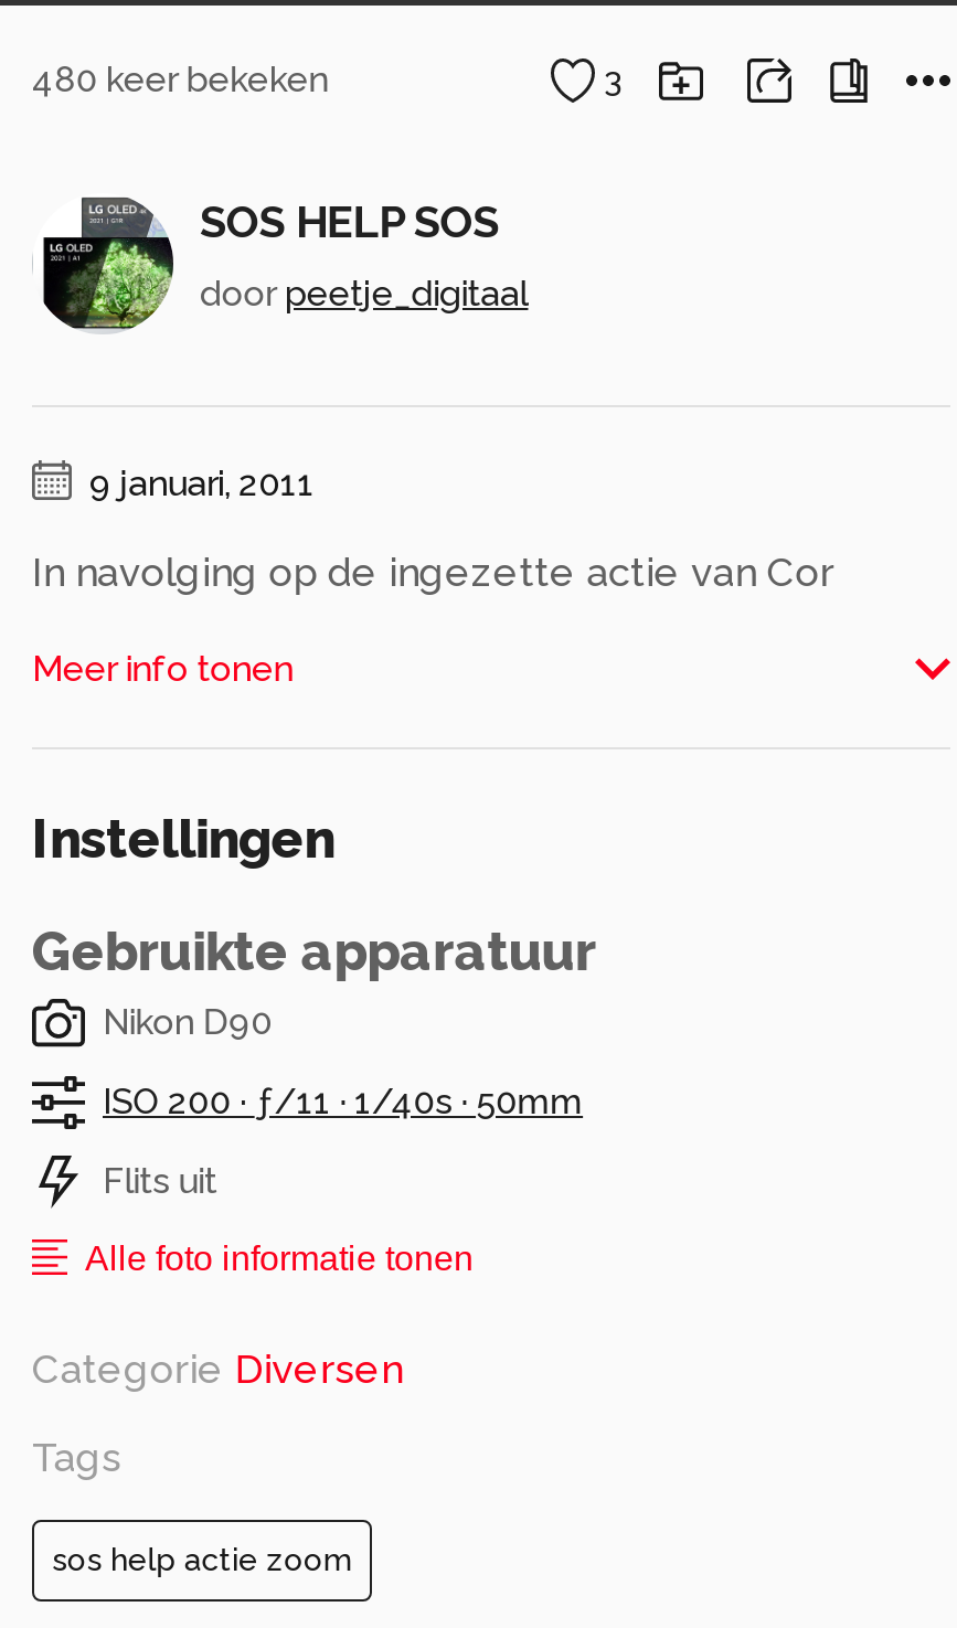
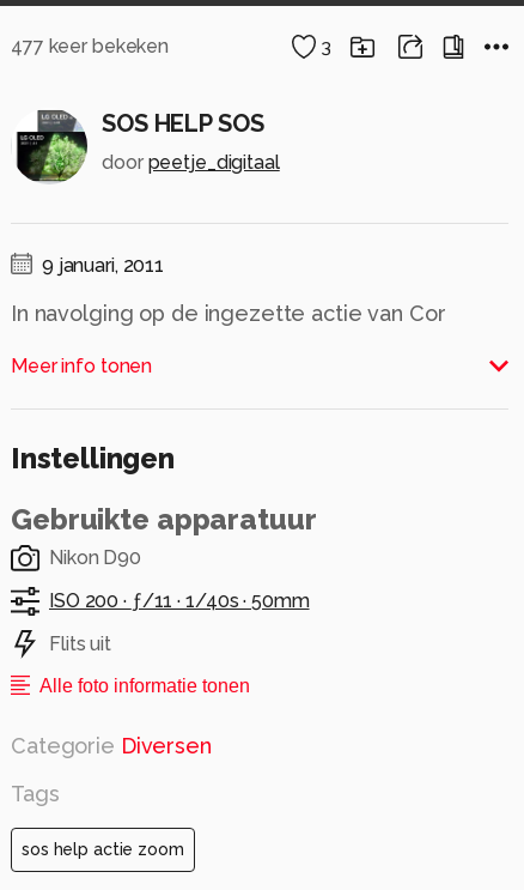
[32,59,328,101] 480 keer bekeken -> [11,35,169,58] 477 keer bekeken

